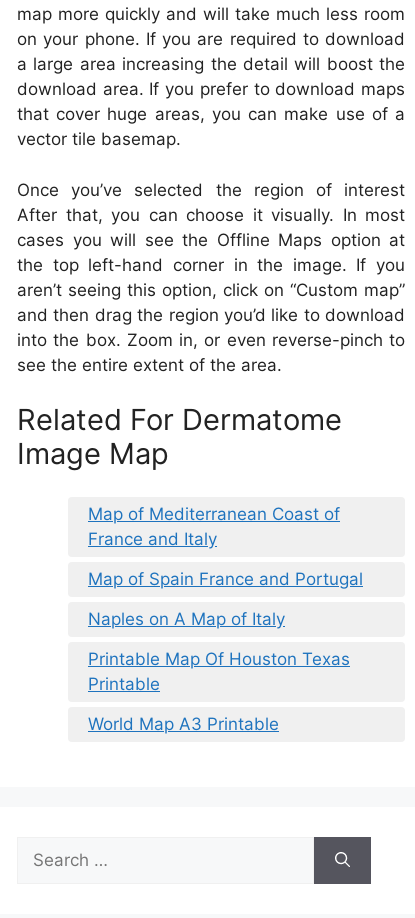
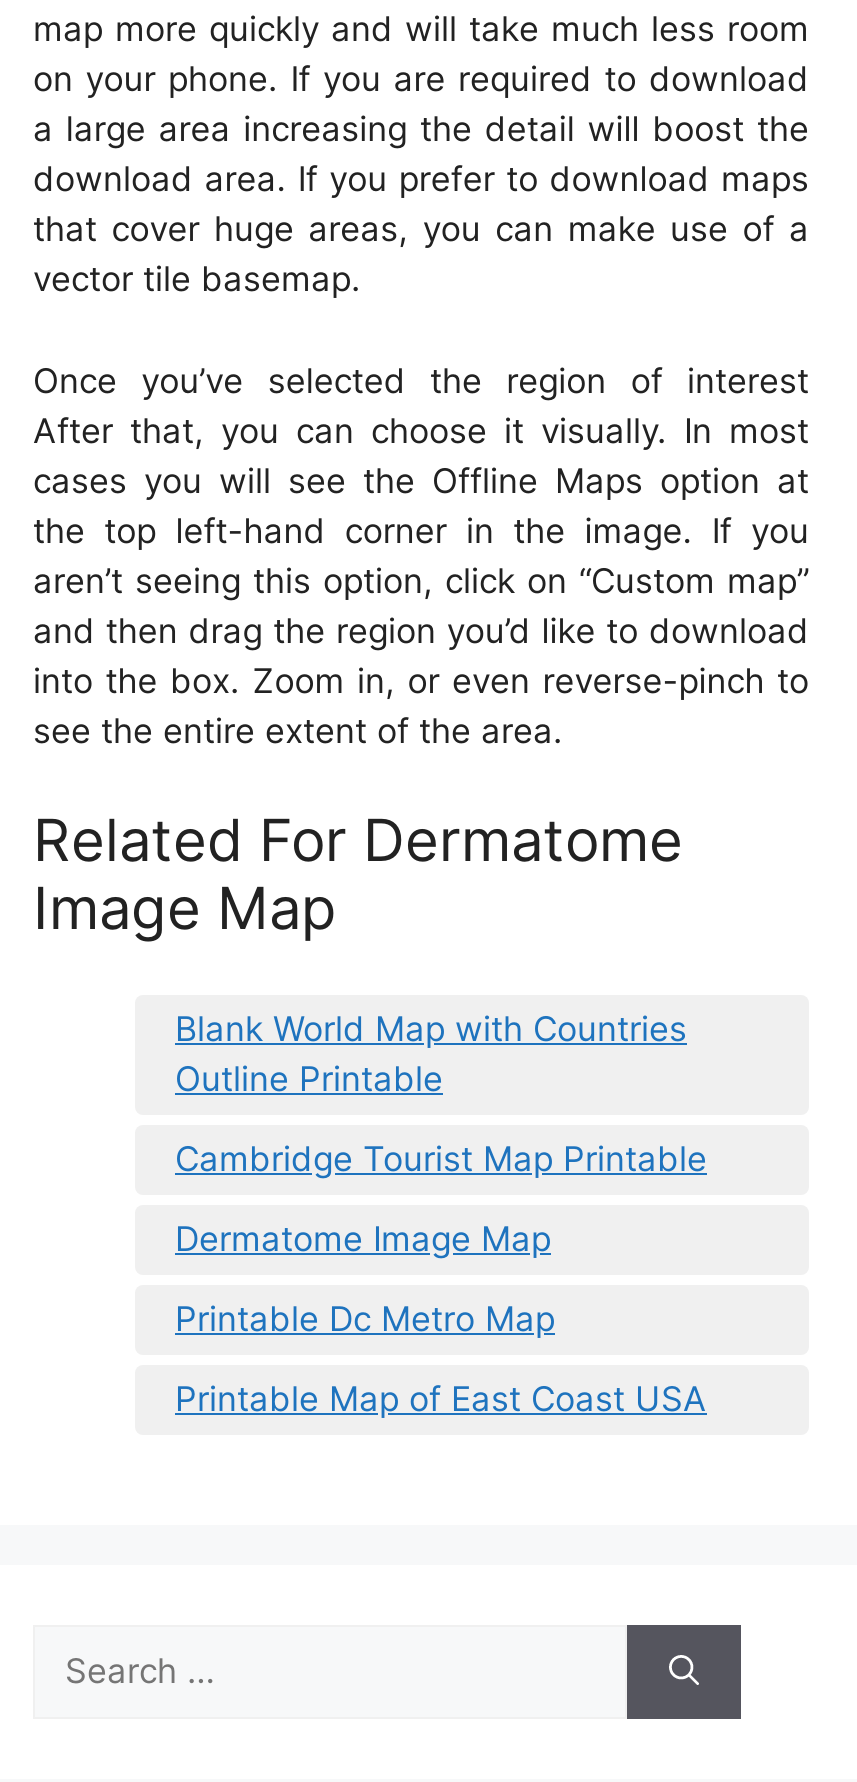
[88,504,340,549] Map of Mediterranean Coast of | France and Italy -> [175,1008,687,1098] Blank World Map with Countries | Outline Printable
[88,569,363,589] Map of Spain France and Portugal -> [175,1138,707,1178] Cambridge Tourist Map Printable
[88,609,285,629] Naples on A Map of Italy -> [175,1218,551,1258] Dermatome Image Map
[88,649,350,694] Printable Map Of Houston Texas | Printable -> [175,1298,555,1338] Printable Dc Metro Map
[88,714,279,734] World Map A3 Printable -> [175,1378,707,1418] Printable Map of East Coast USA

